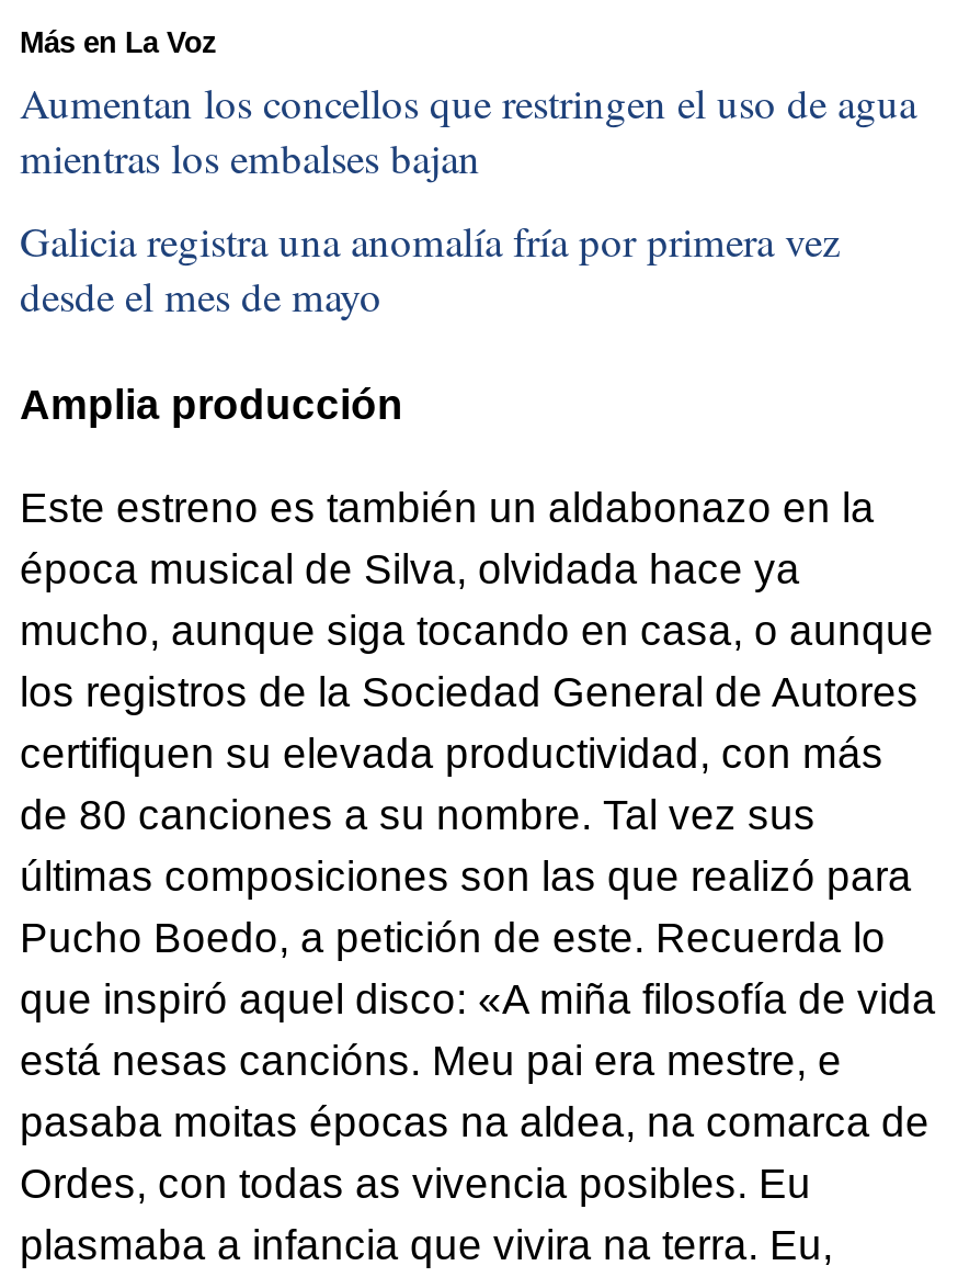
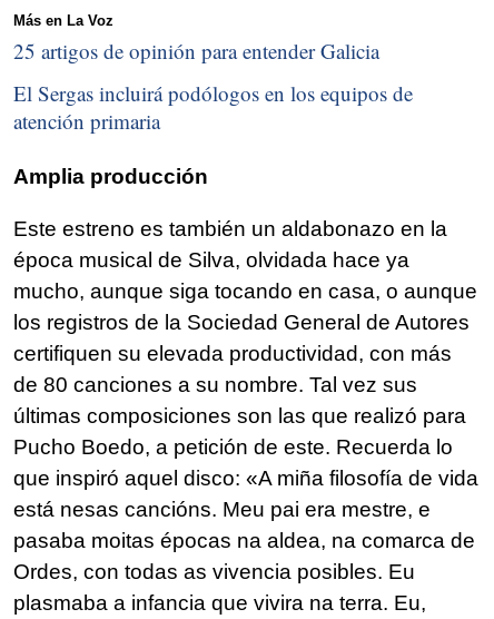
[20,75,916,185] Aumentan los concellos que restringen el uso de agua | mientras los embalses bajan -> [13,37,379,65] 25 artigos de opinión para entender Galicia
[20,212,840,322] Galicia registra una anomalía fría por primera vez | desde el mes de mayo -> [13,79,413,134] El Sergas incluirá podólogos en los equipos de | atención primaria

